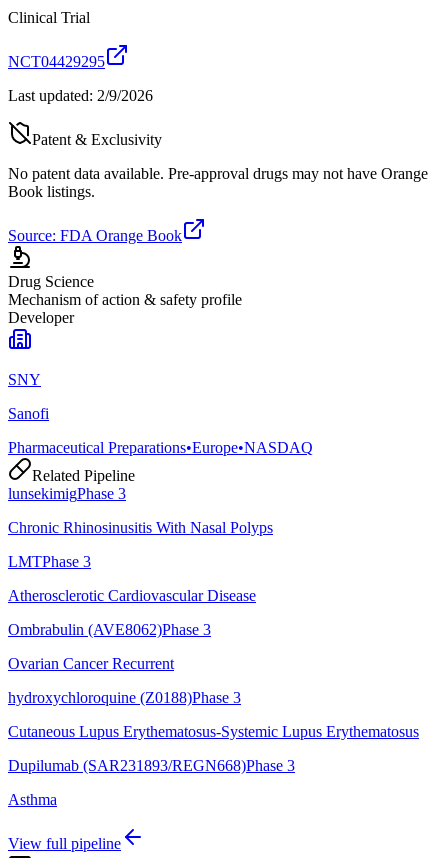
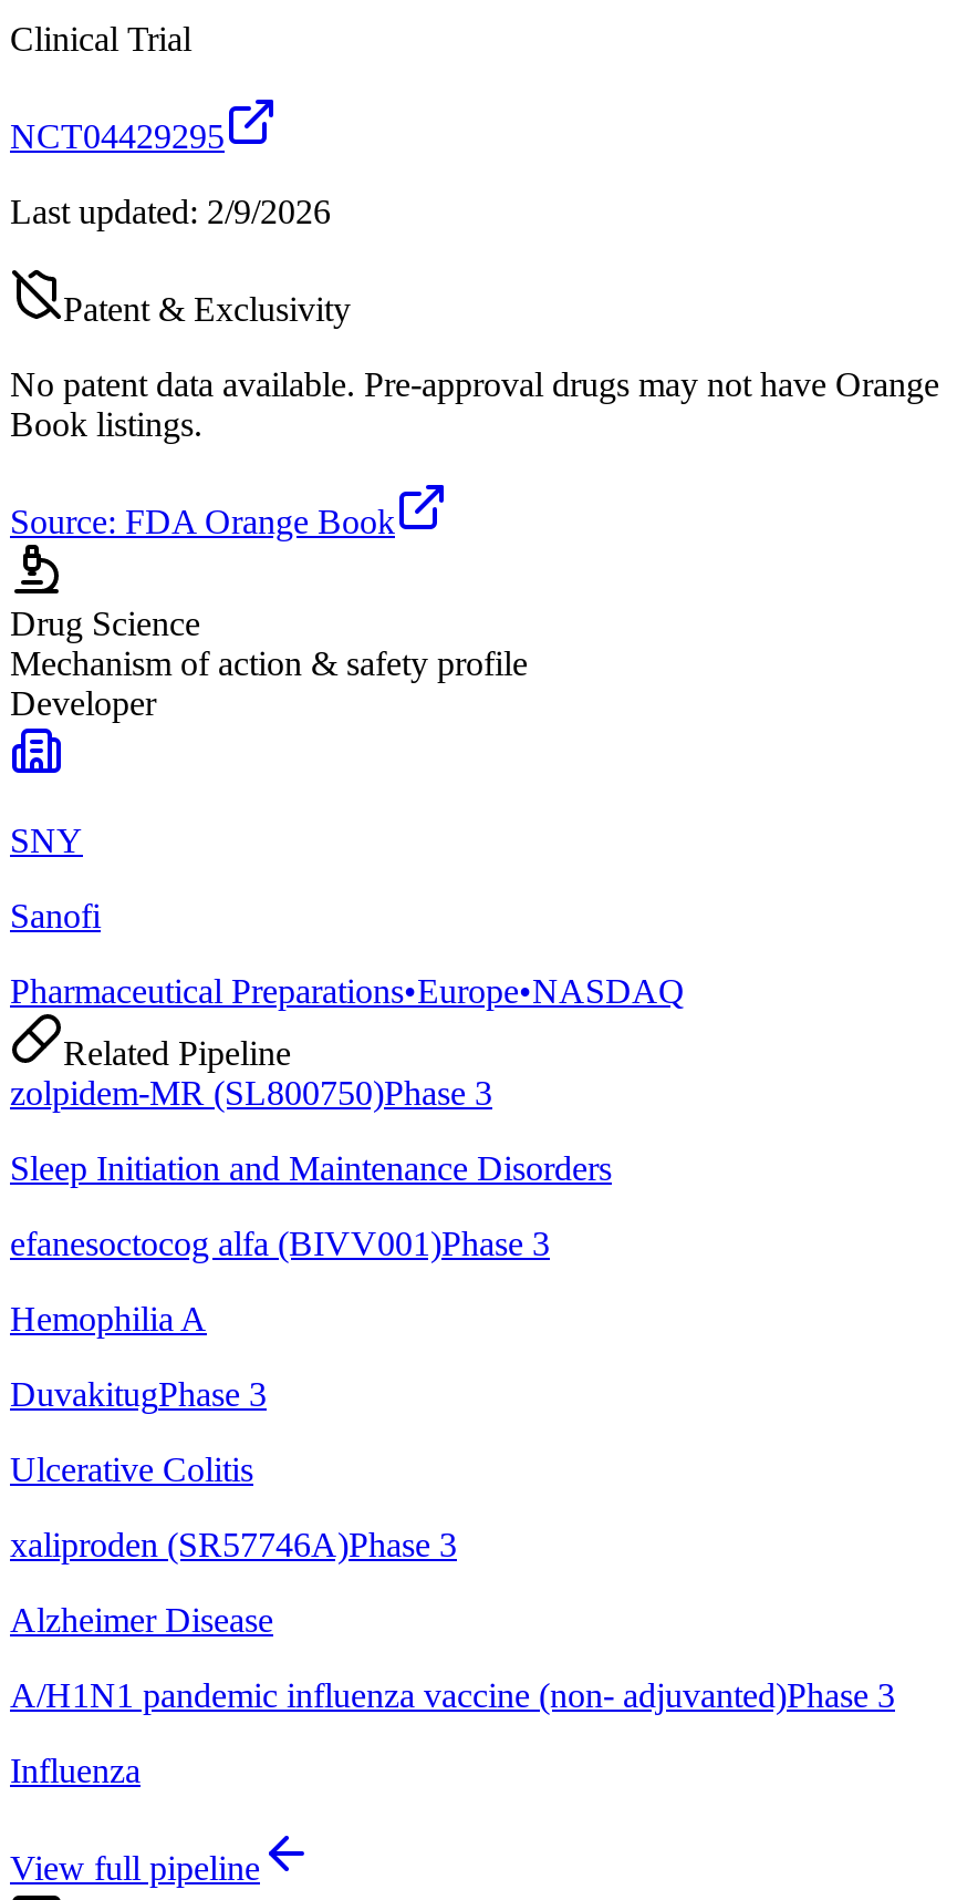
[8,485,126,502] lunsekimigPhase 3 -> [10,1074,492,1111] zolpidem-MR (SL800750)Phase 3
[8,519,273,536] Chronic Rhinosinusitis With Nasal Polyps -> [10,1149,612,1187] Sleep Initiation and Maintenance Disorders
[8,553,91,570] LMTPhase 3 -> [10,1224,550,1262] efanesoctocog alfa (BIVV001)Phase 3
[8,587,256,604] Atherosclerotic Cardiovascular Disease -> [10,1300,207,1337] Hemophilia A
[8,621,211,638] Ombrabulin (AVE8062)Phase 3 -> [10,1375,267,1413] DuvakitugPhase 3
[8,655,174,672] Ovarian Cancer Recurrent -> [10,1450,253,1488] Ulcerative Colitis
[8,689,241,706] hydroxychloroquine (Z0188)Phase 3 -> [10,1526,457,1563] xaliproden (SR57746A)Phase 3
[8,723,419,740] Cutaneous Lupus Erythematosus-Systemic Lupus Erythematosus -> [10,1601,273,1638] Alzheimer Disease
[8,757,295,774] Dupilumab (SAR231893/REGN668)Phase 3 -> [10,1676,895,1714] A/H1N1 pandemic influenza vaccine (non- adjuvanted)Phase 3
[8,791,57,808] Asthma -> [10,1751,141,1789] Influenza

